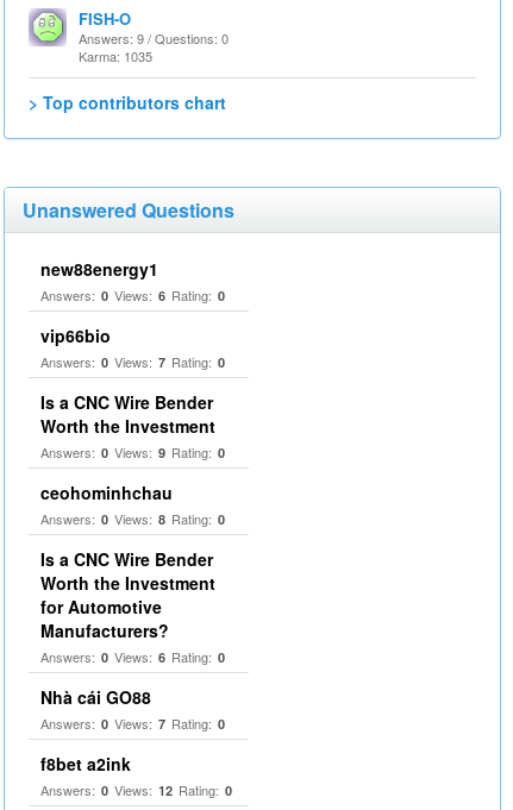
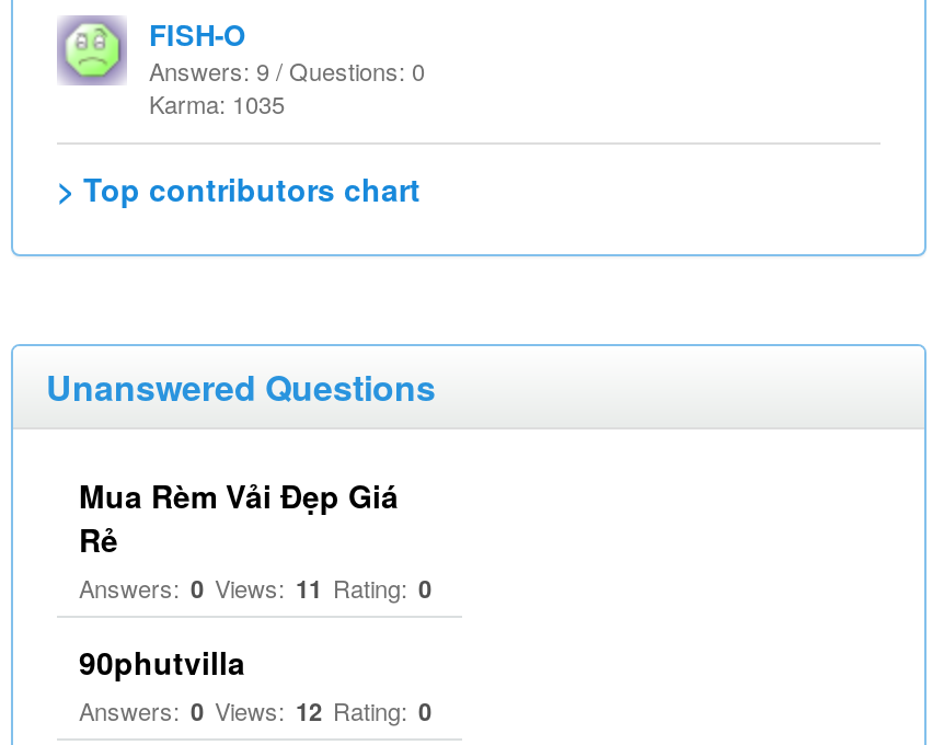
[40,257,225,776] new88energy1 | Answers: 0 Views: 6 Rating: 0 | vip66bio | Answers: 0 Views: 7 Rating: 0 | Is a CNC Wire Bender | Worth the Investment | Answers: 0 Views: 9 Rating: 0 | ceohominhchau | Answers: 0 Views: 8 Rating: 0 | Is a CNC Wire Bender | Worth the Investment | for Automotive | Manufacturers? | Answers: 0 Views: 6 Rating: 0 | Nhà cái GO88 | Answers: 0 Views: 7 Rating: 0 | f8bet a2ink -> [79,473,431,684] Mua Rèm Vải Đẹp Giá | Rẻ | Answers: 0 Views: 11 Rating: 0 | 90phutvilla

